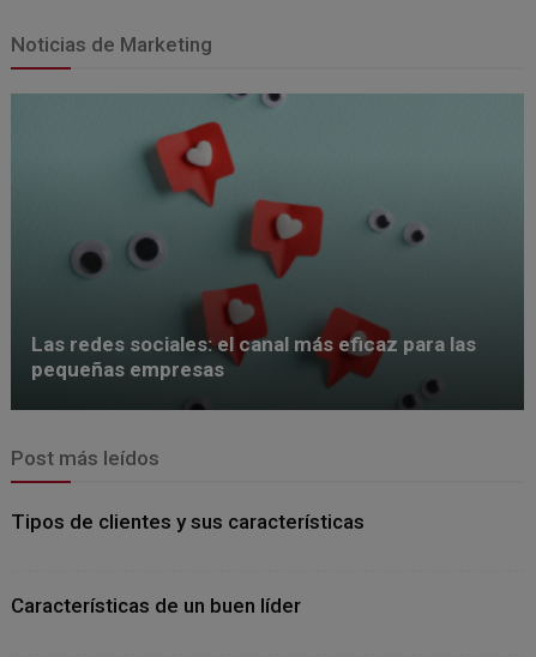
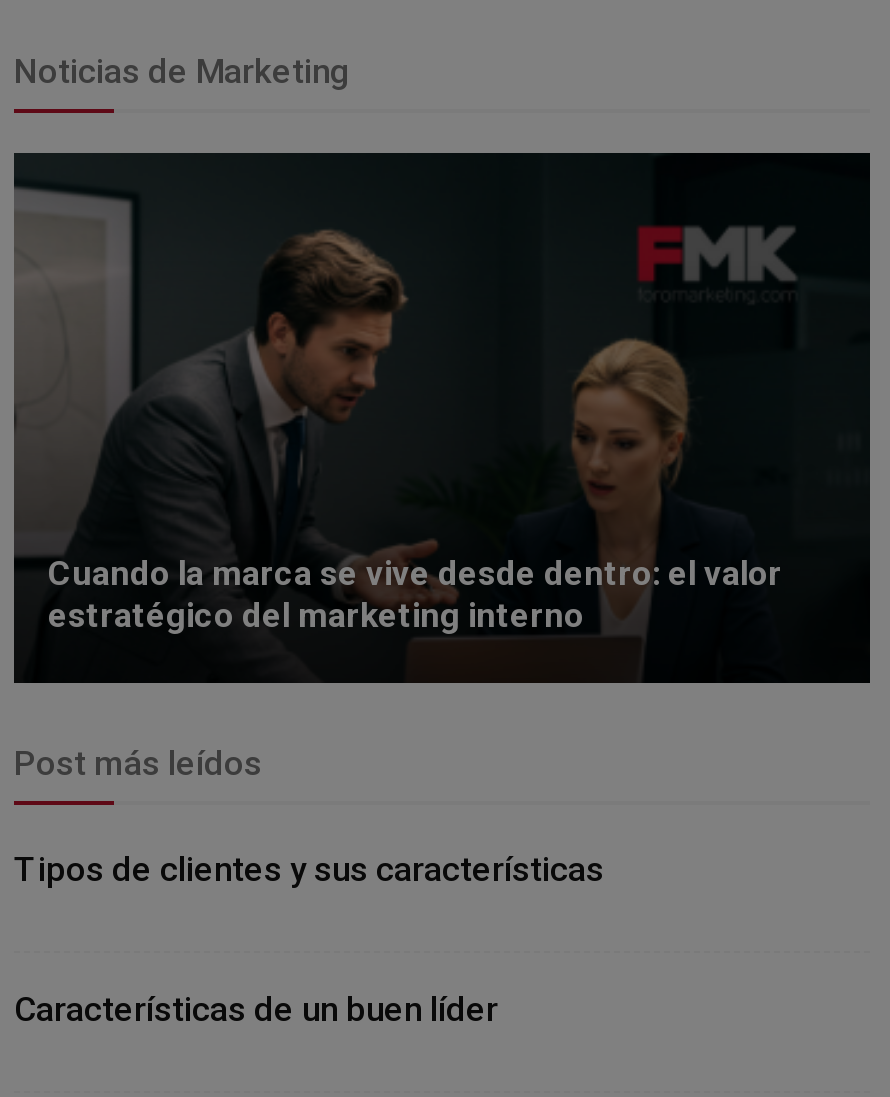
[11,92,525,410] [image] | Las redes sociales: el canal más eficaz para las | pequeñas empresas -> [12,151,872,683] [image] | Cuando la marca se vive desde dentro: el valor | estratégico del marketing interno

